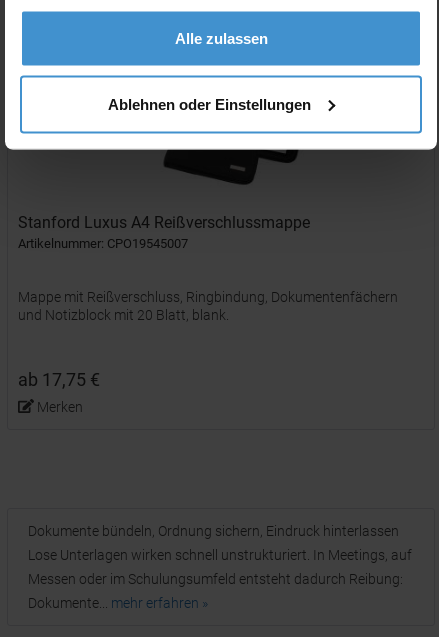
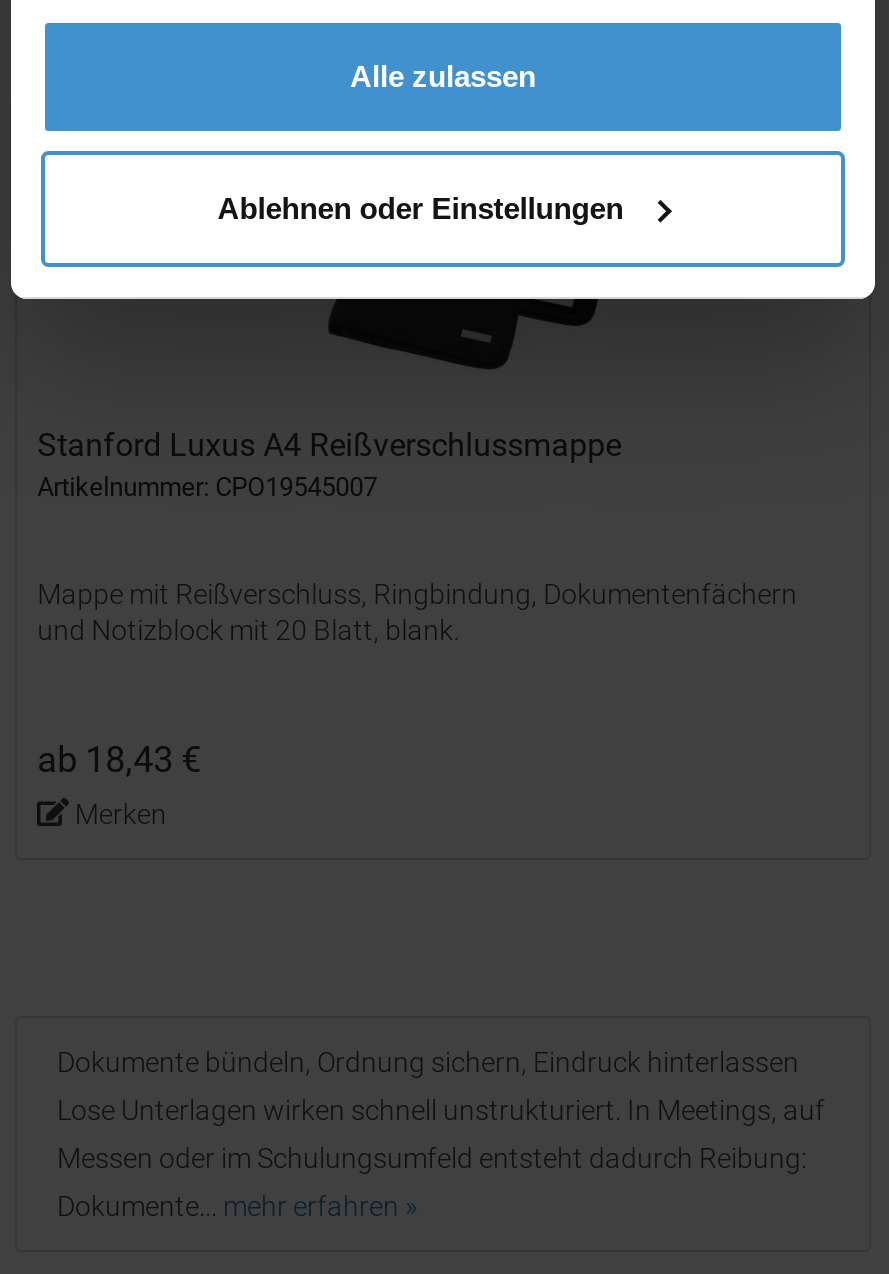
[18,369,100,390] ab 17,75 € -> [37,737,201,779] ab 18,43 €

